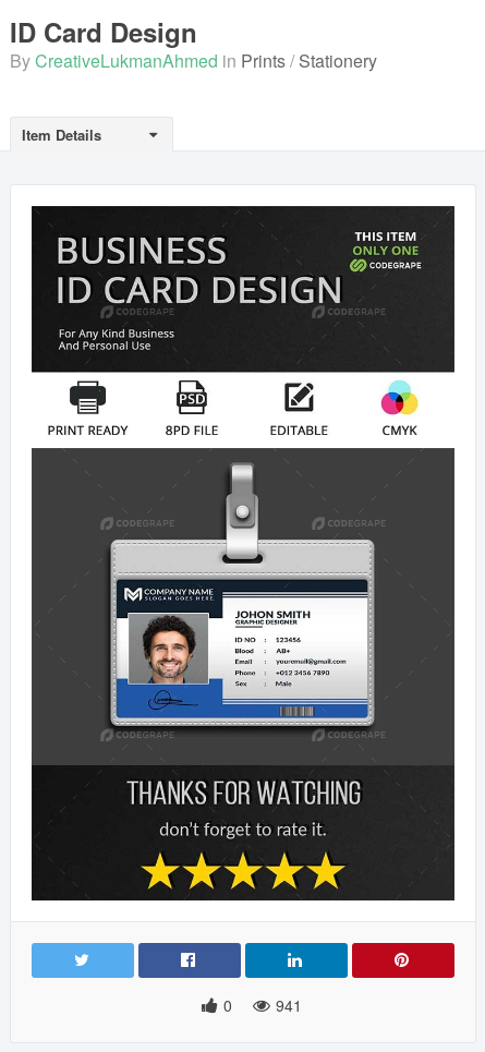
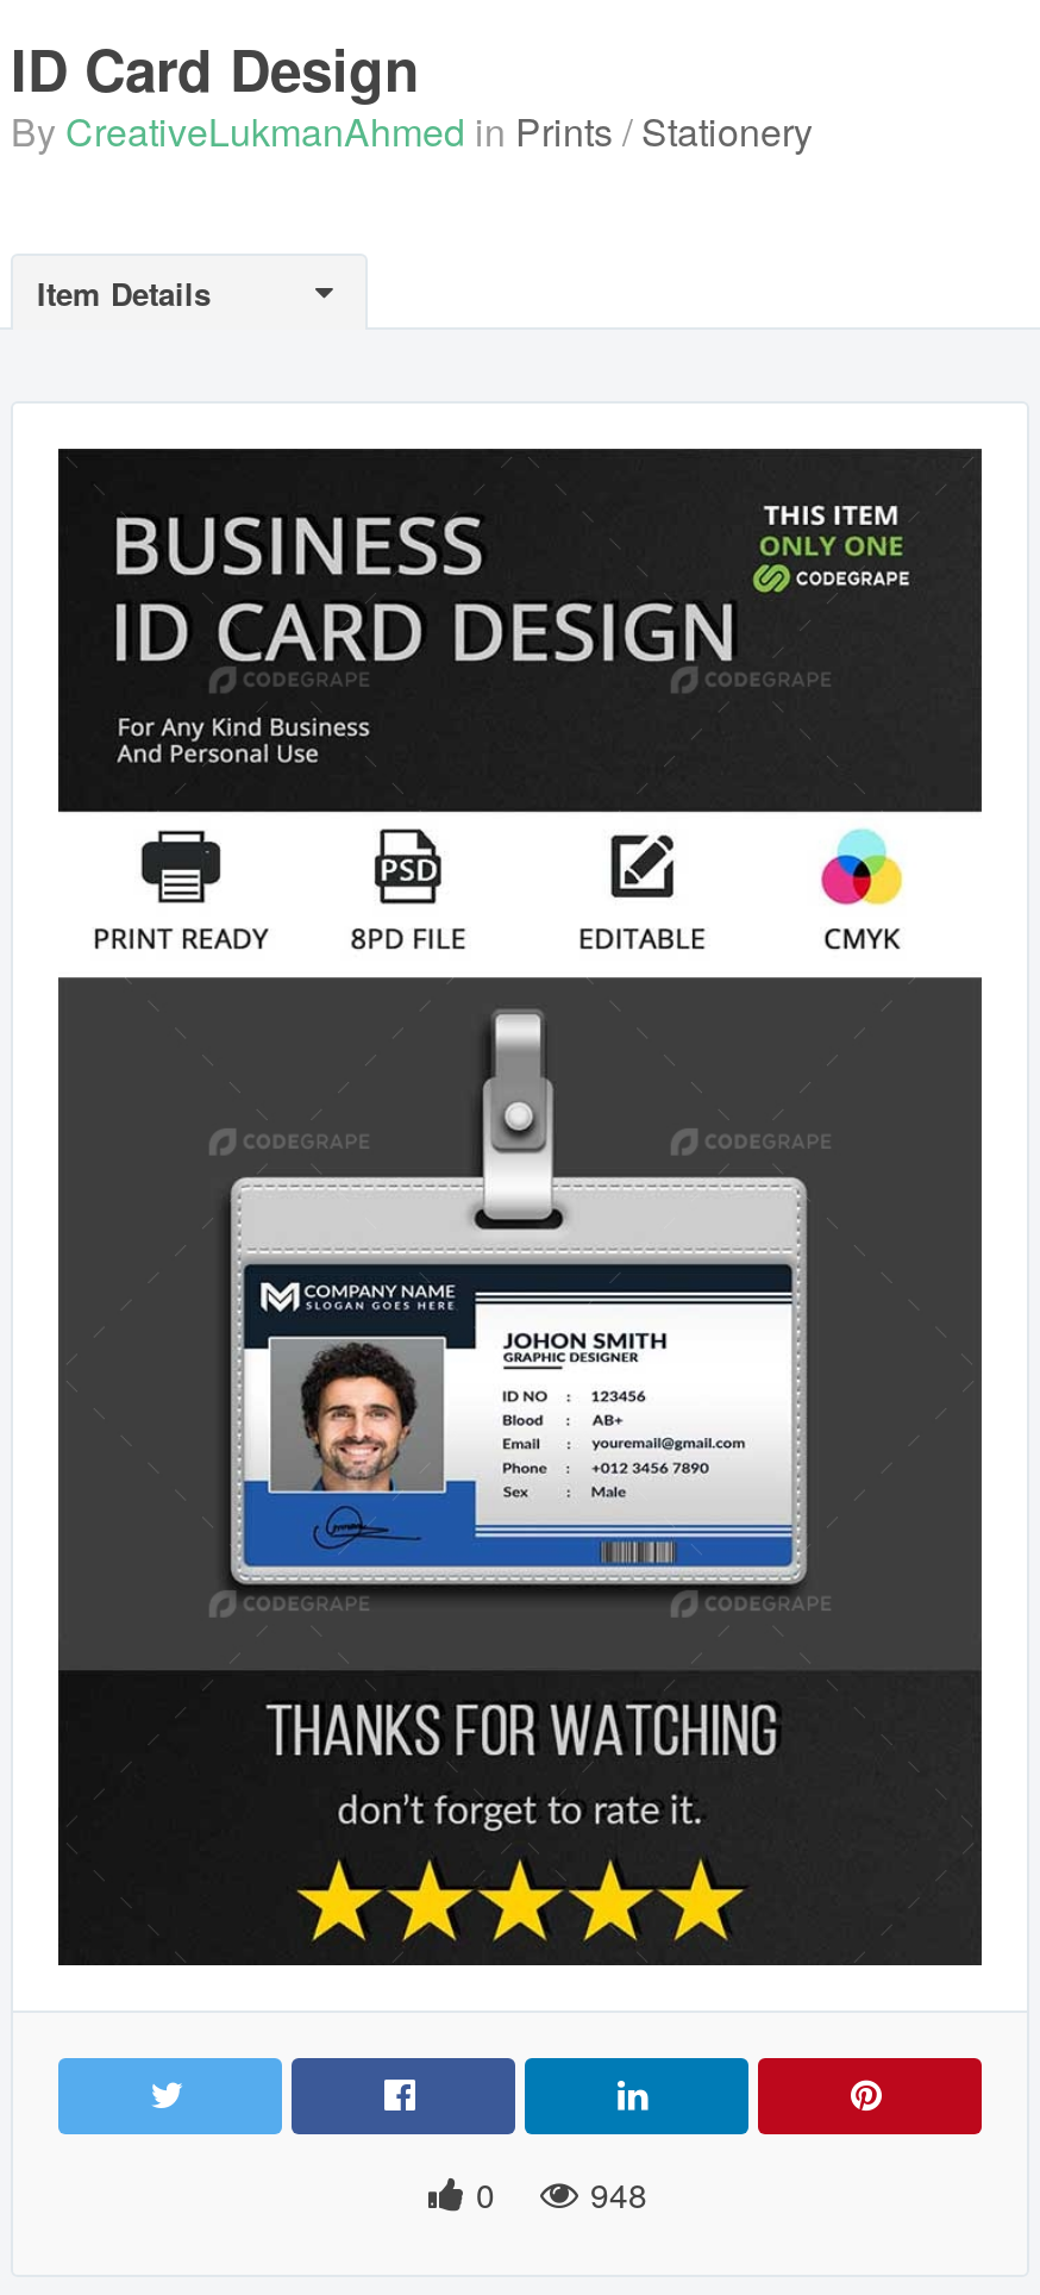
[223,994,301,1016] 0 941 -> [476,2170,647,2217] 0 948

